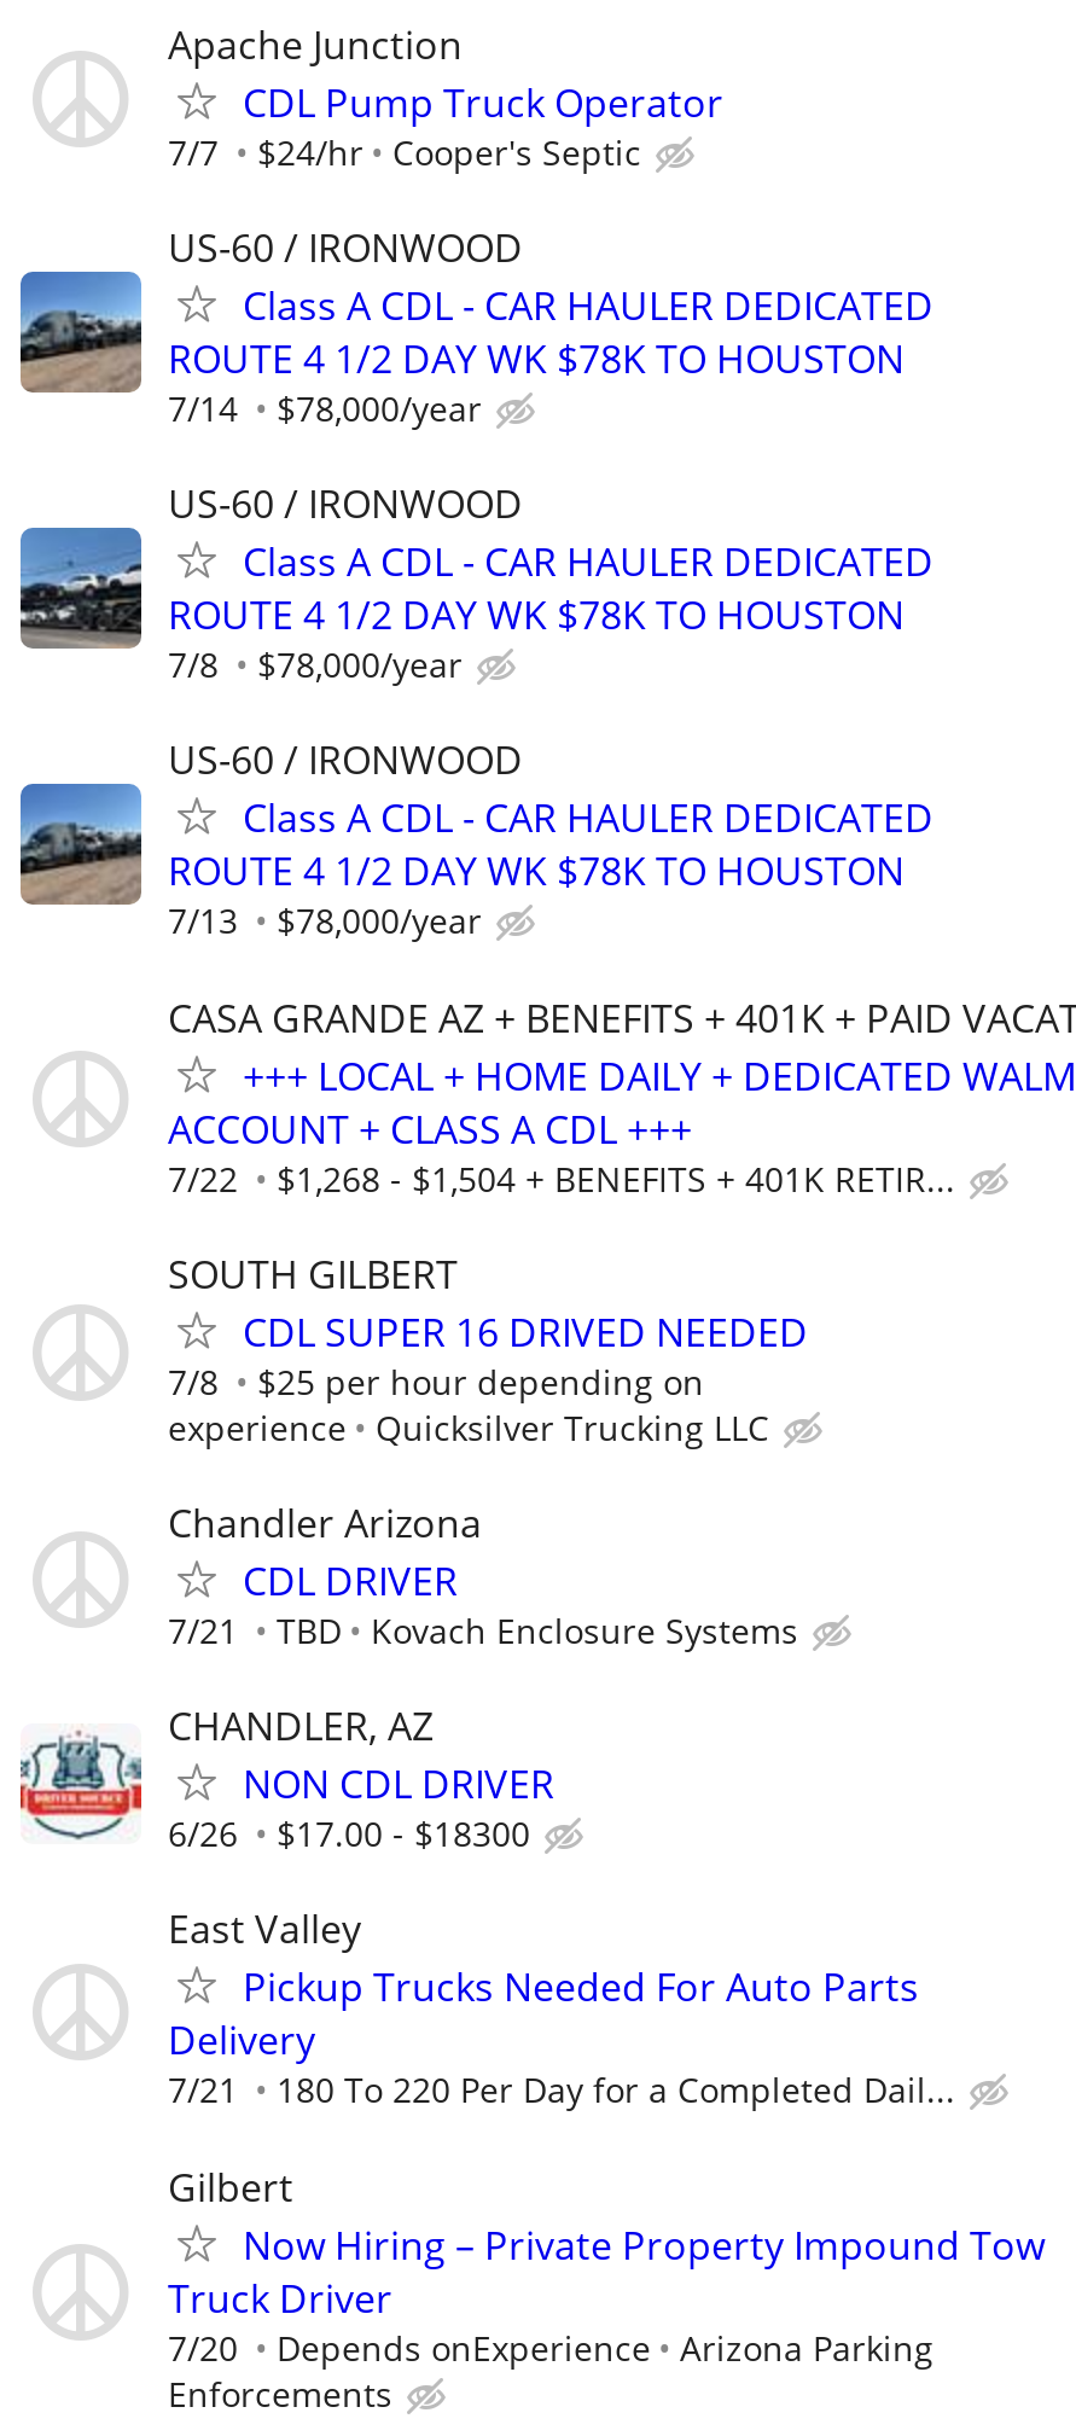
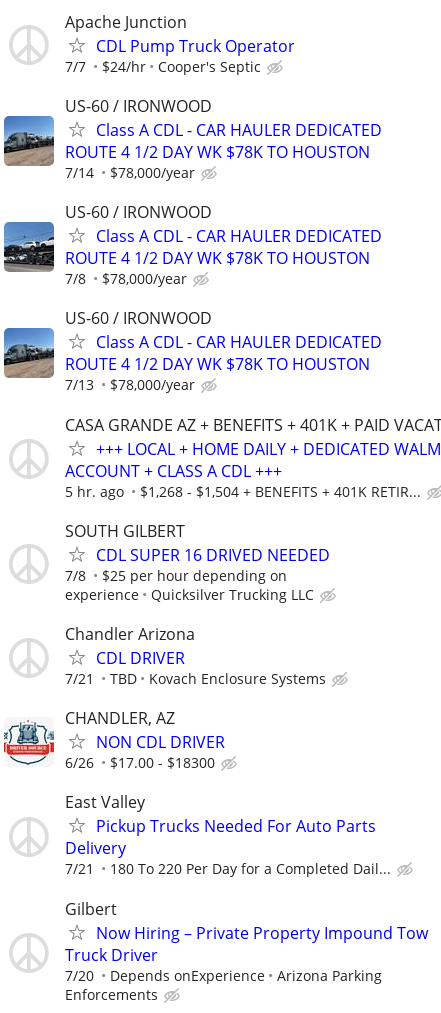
[168,1155,955,1201] 7/22 $1,268 - $1,504 + BENEFITS + 401K RETIR... -> [65,482,421,501] 5 hr. ago $1,268 - $1,504 + BENEFITS + 401K RETIR...

